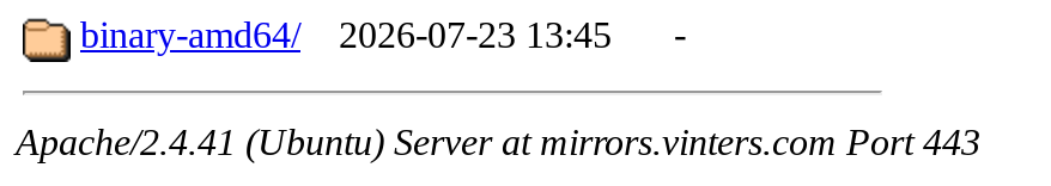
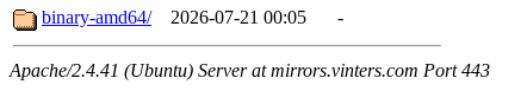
[339,15,612,56] 2026-07-23 13:45 -> [170,8,306,28] 2026-07-21 00:05

